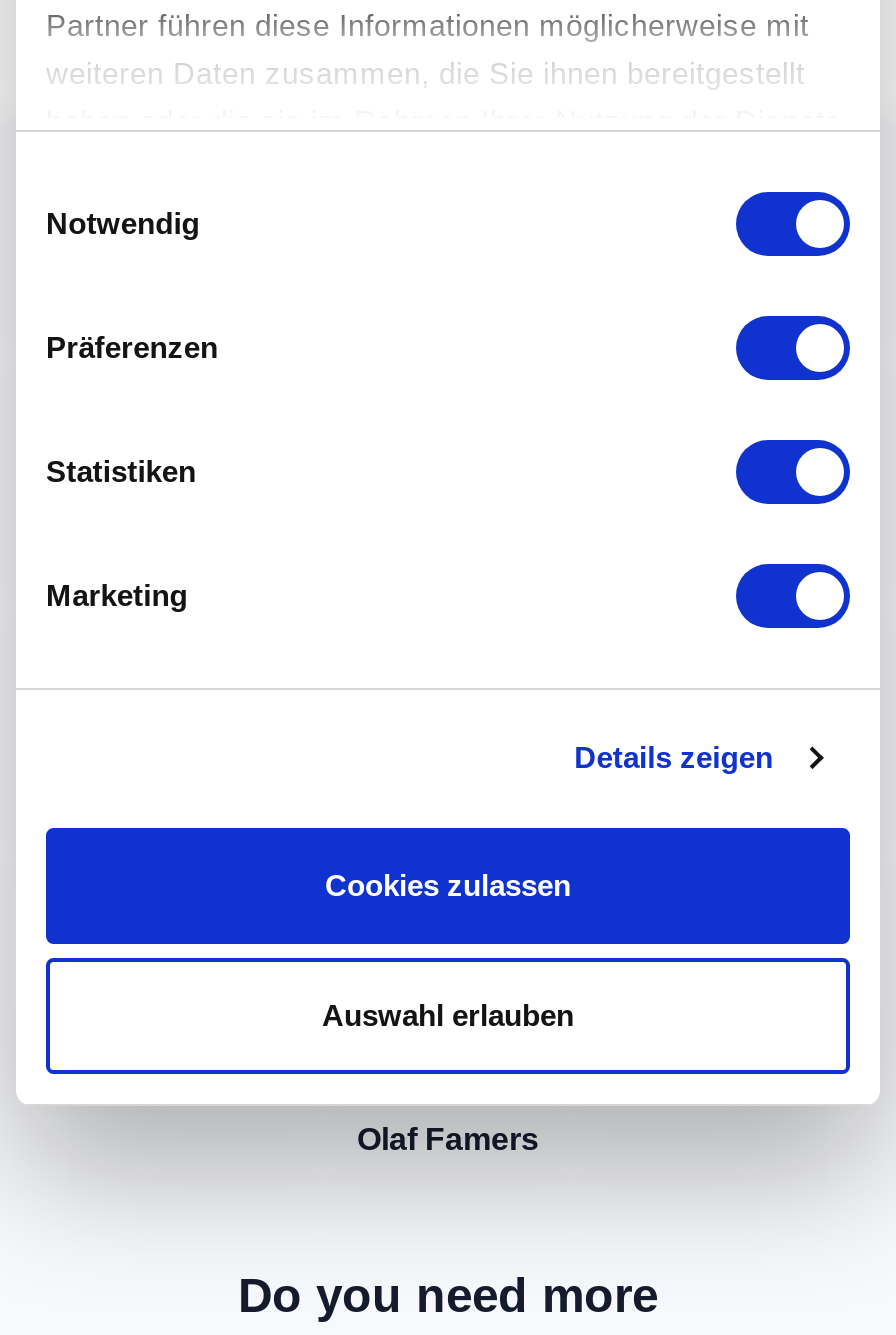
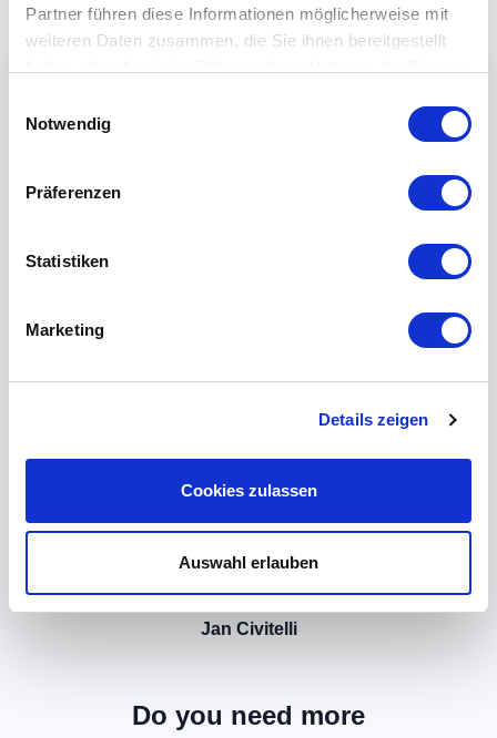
[357,1123,539,1157] Olaf Famers -> [200,620,297,639] Jan Civitelli

